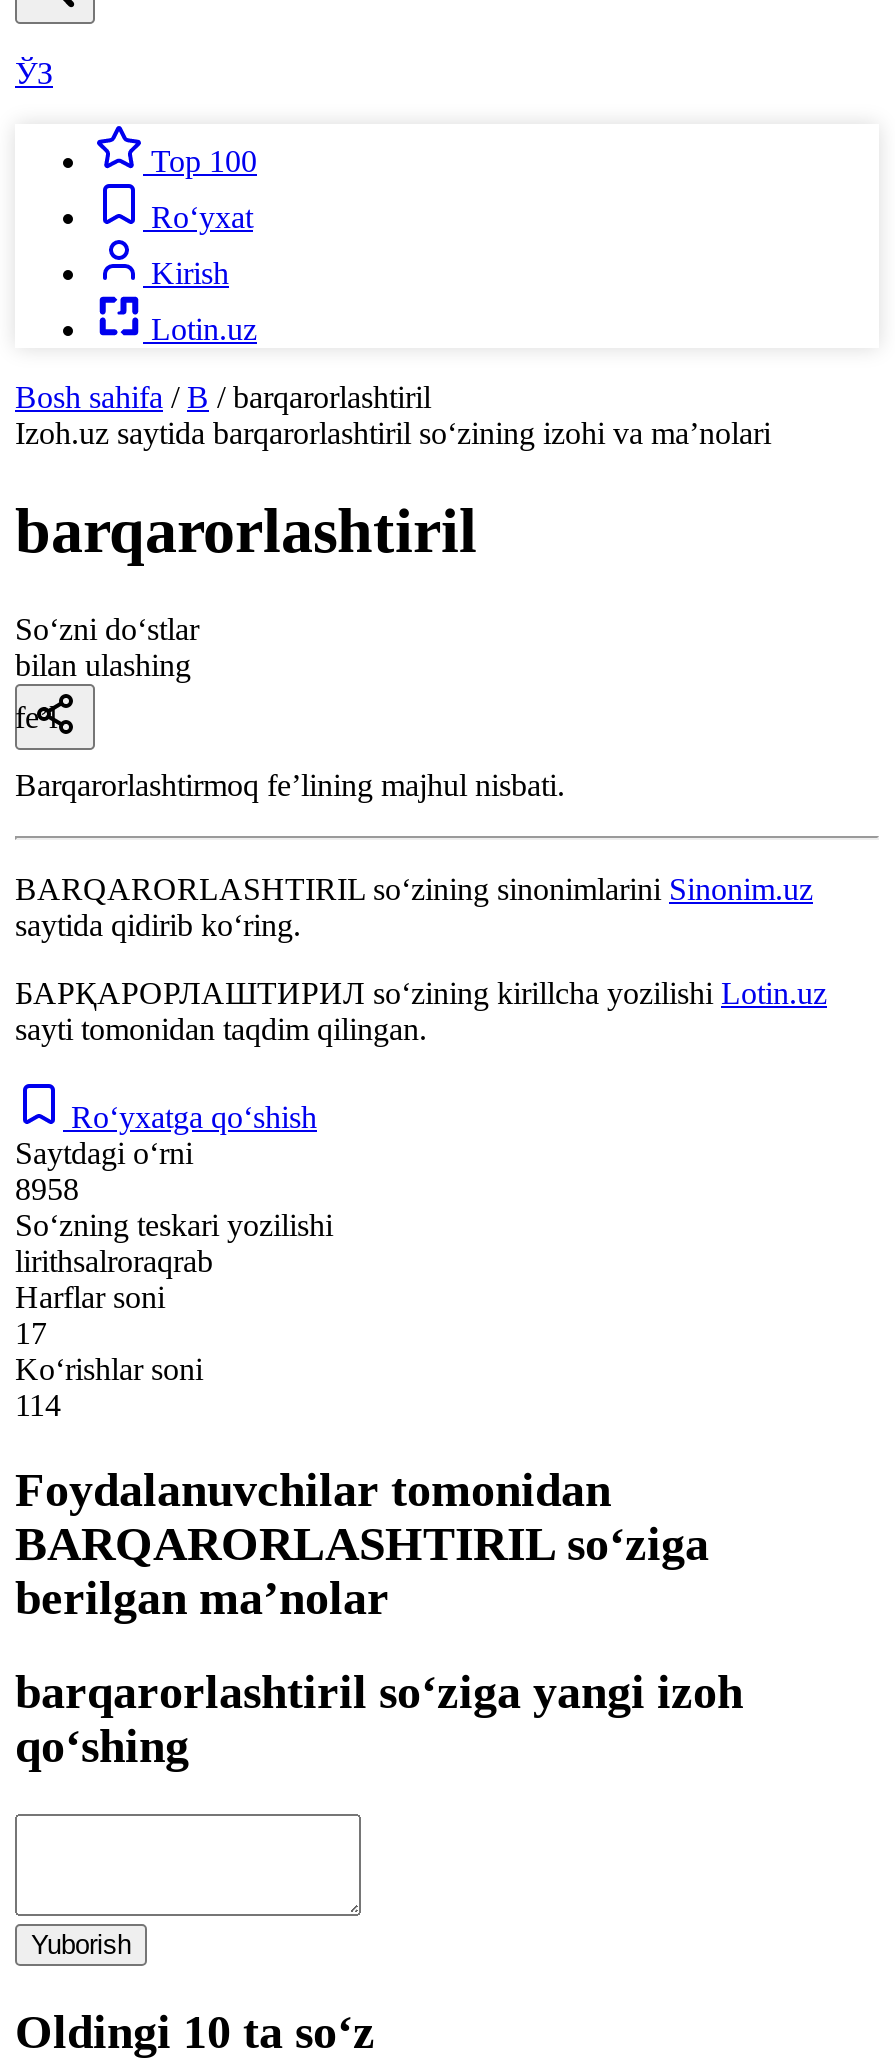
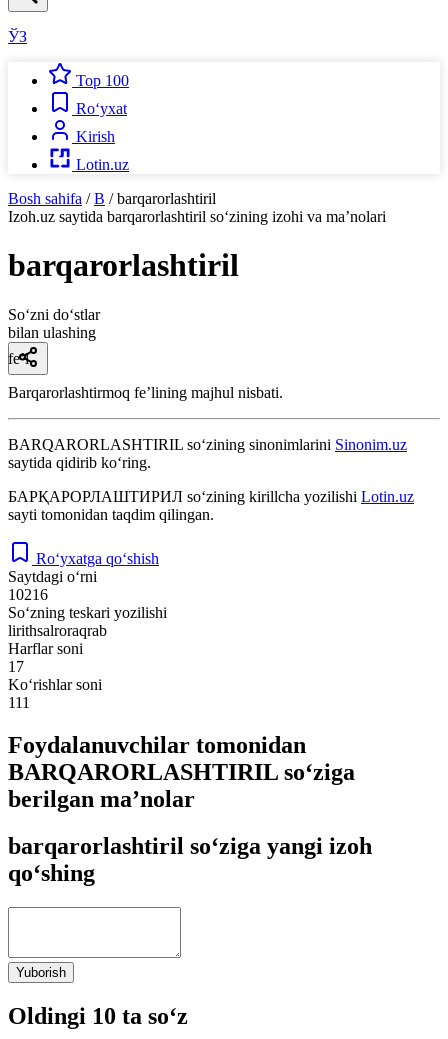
[15,1172,79,1206] 8958 -> [8,586,48,603] 10216
[15,1388,61,1422] 114 -> [8,694,30,711] 111

